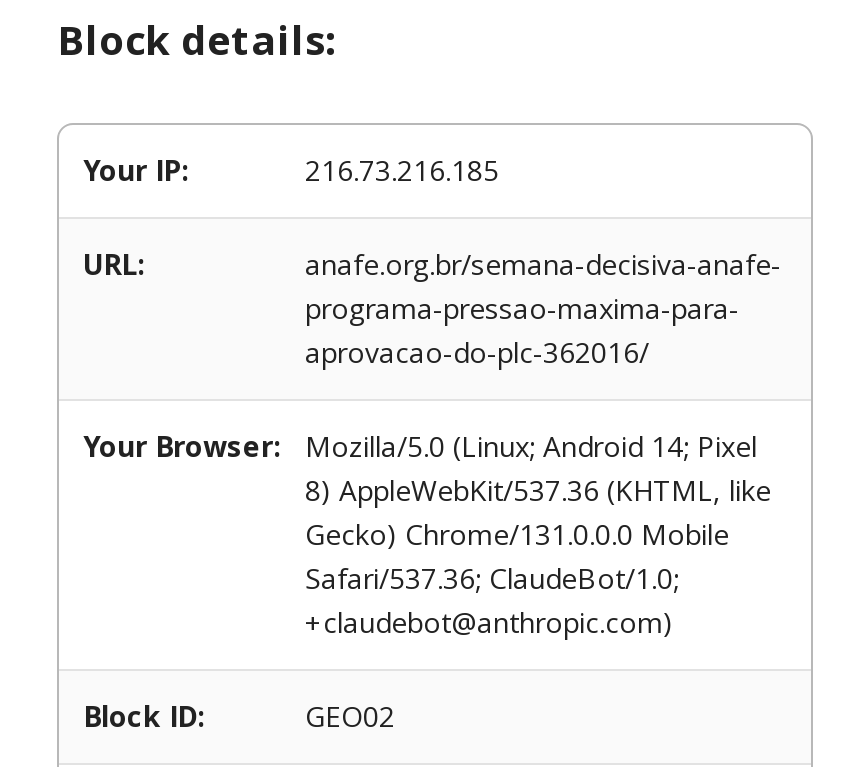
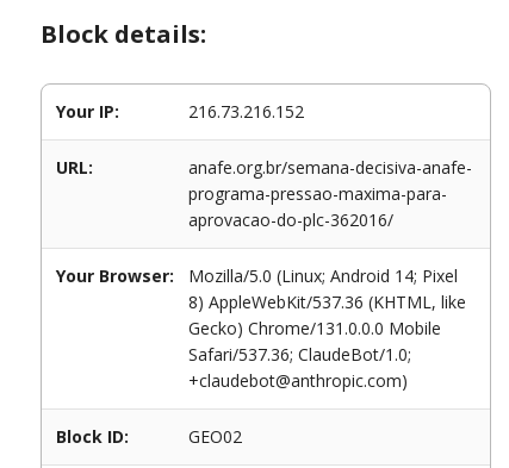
[305,151,499,189] 216.73.216.185 -> [188,100,304,123] 216.73.216.152

